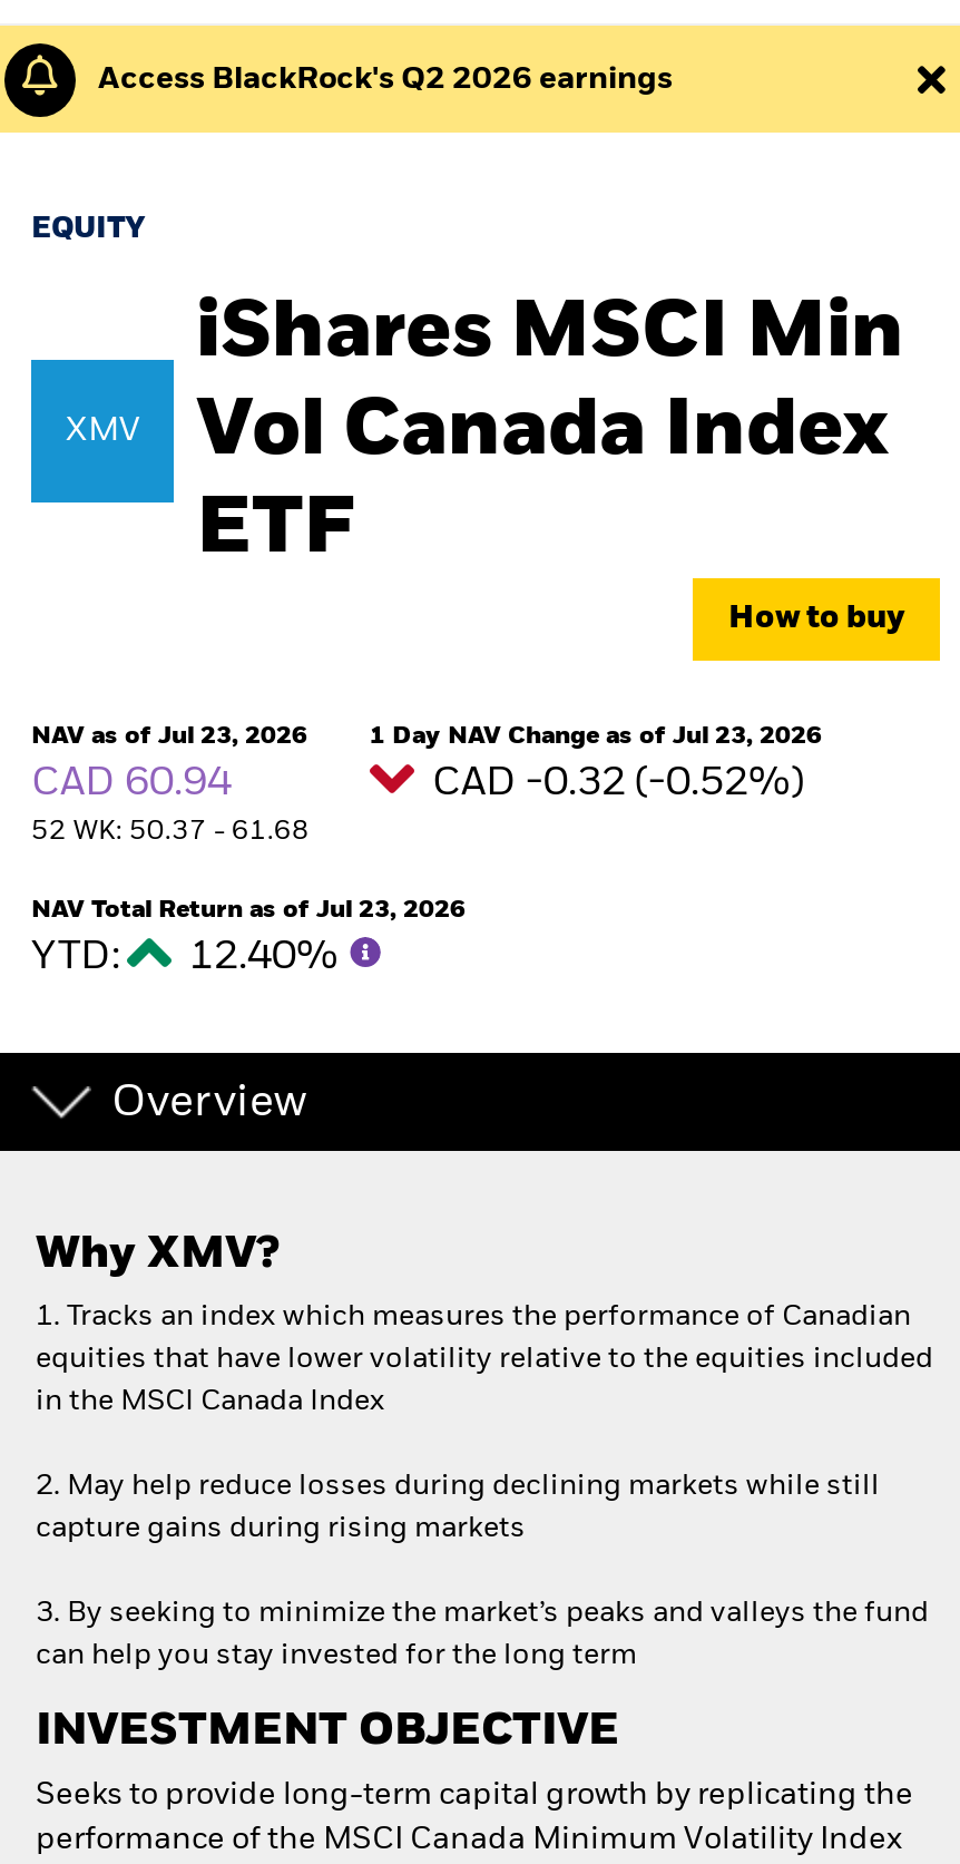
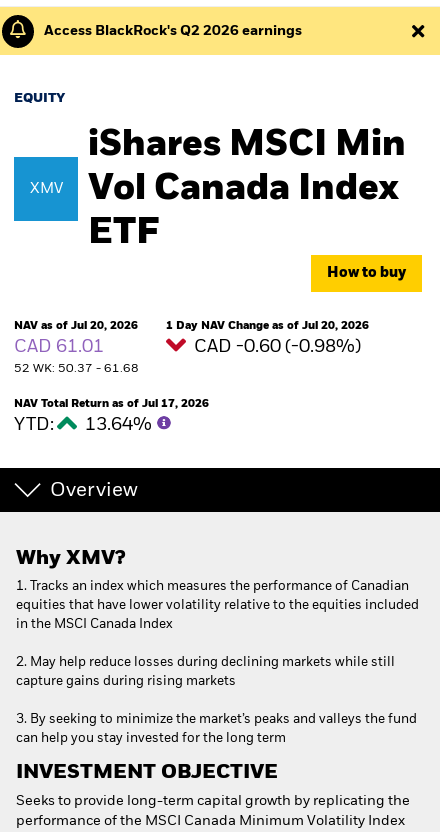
[31,723,307,748] NAV as of Jul 23, 2026 -> [14,320,138,331] NAV as of Jul 20, 2026
[370,723,822,748] 1 Day NAV Change as of Jul 23, 2026 -> [166,320,369,331] 1 Day NAV Change as of Jul 20, 2026
[31,763,241,803] CAD 60.94 -> [14,338,108,356] CAD 61.01
[432,763,813,803] CAD -0.32 (-0.52%) -> [194,338,365,356] CAD -0.60 (-0.98%)
[31,897,466,921] NAV Total Return as of Jul 23, 2026 -> [14,398,209,409] NAV Total Return as of Jul 17, 2026
[31,937,347,977] YTD: 12.40% -> [14,416,156,434] YTD: 13.64%

